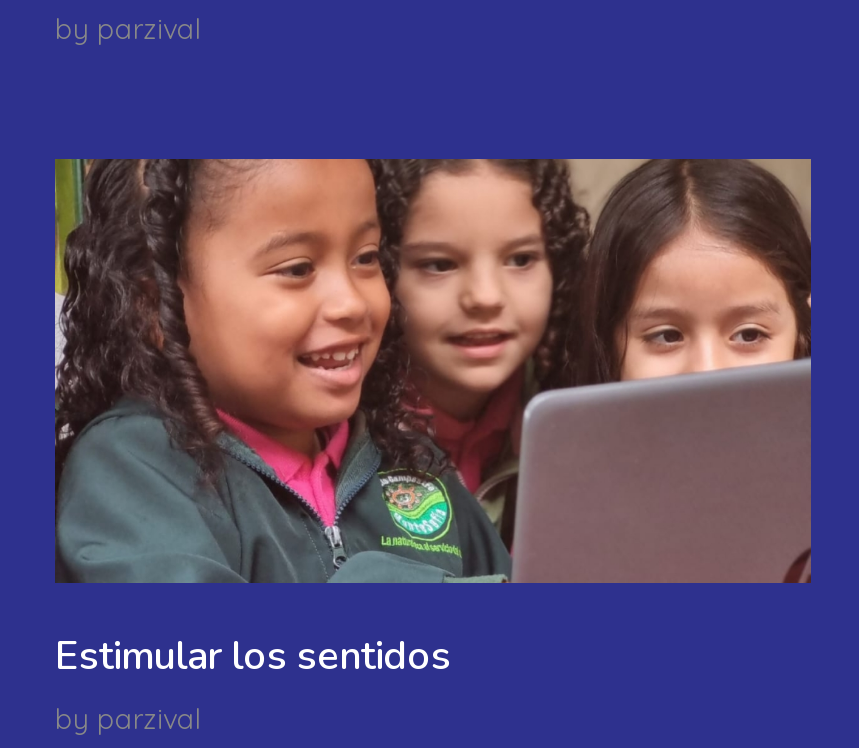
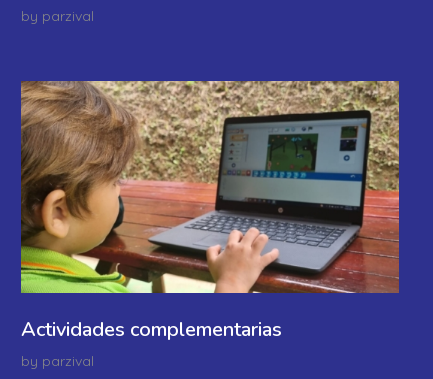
[53,158,813,682] [image] | Estimular los sentidos -> [20,80,400,343] [image] | Actividades complementarias

